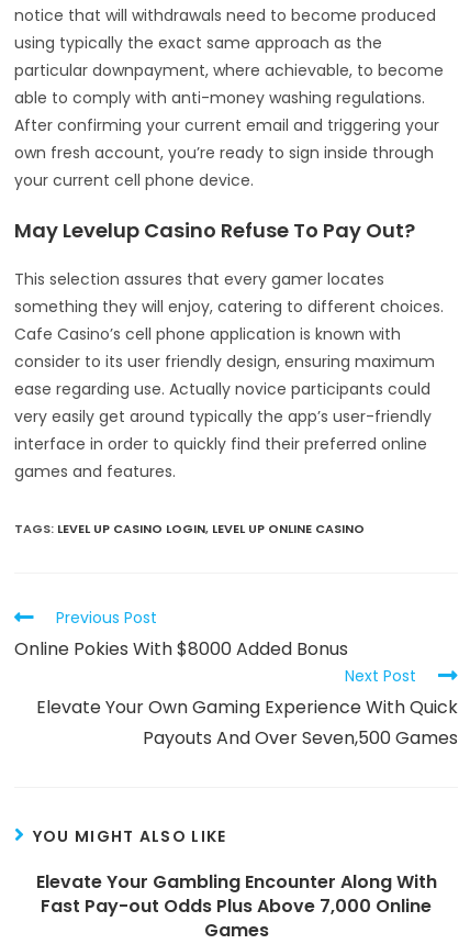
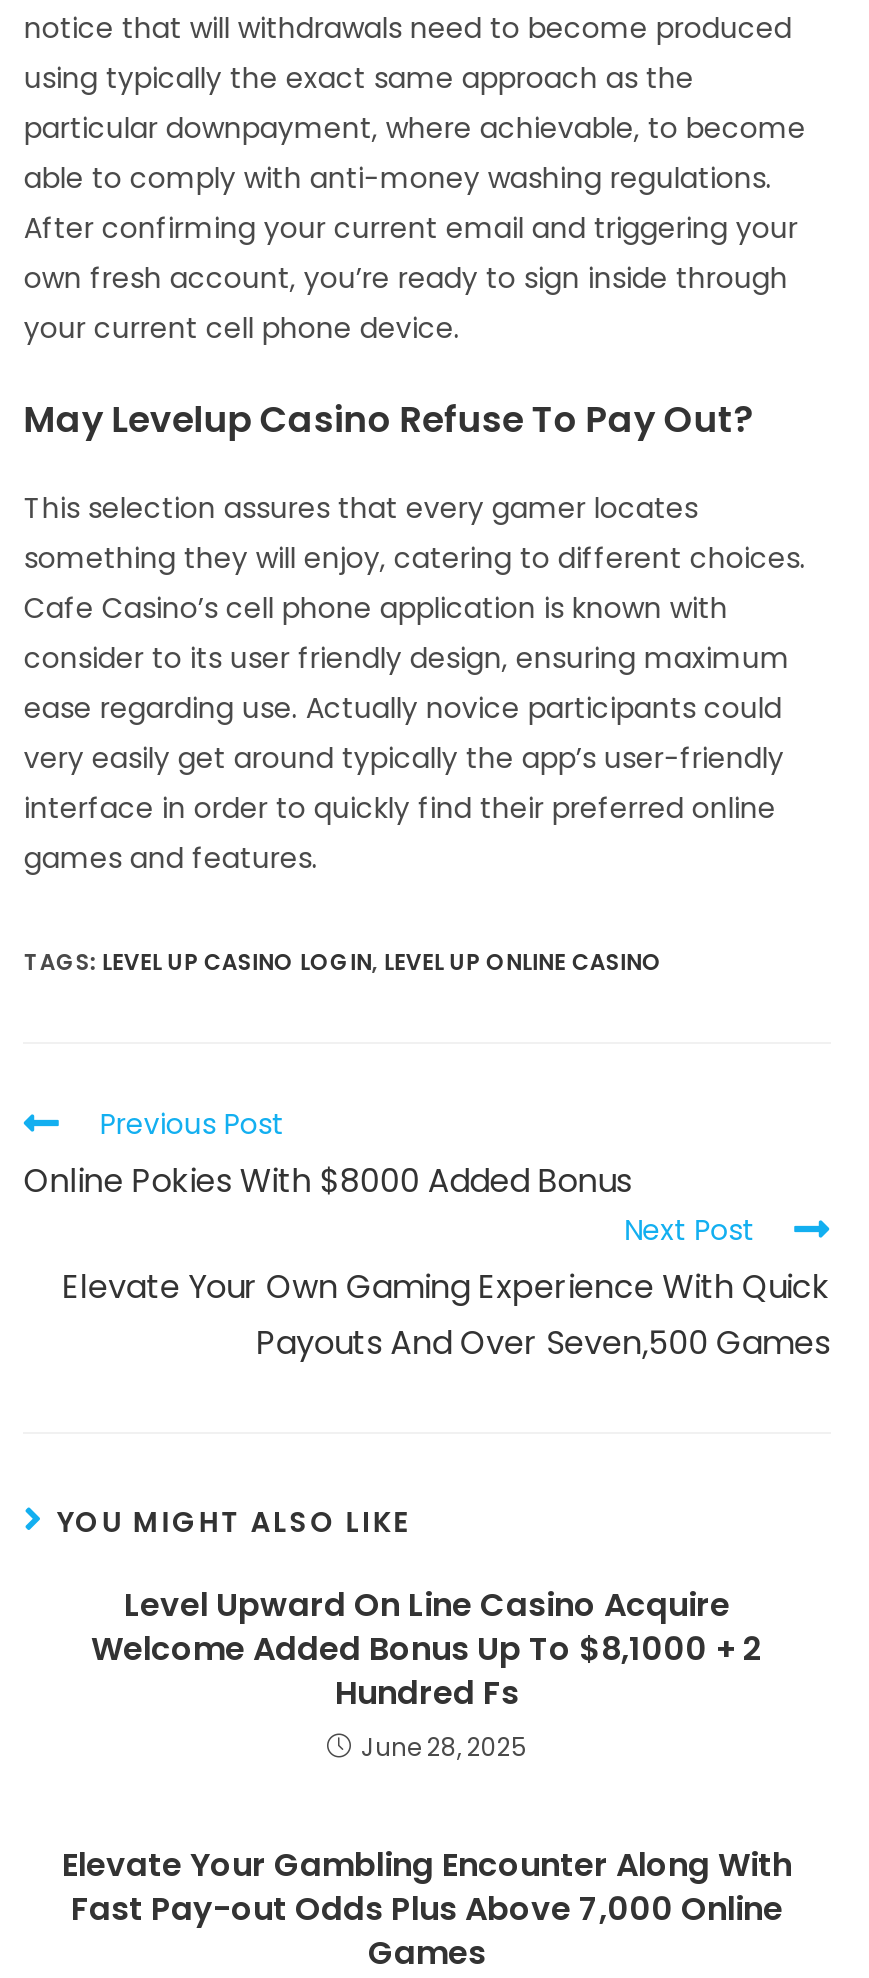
none -> [91,1582,763,1764] Level Upward On Line Casino Acquire | Welcome Added Bonus Up To $8,1000 + 2 | Hundred Fs | June 28, 2025

